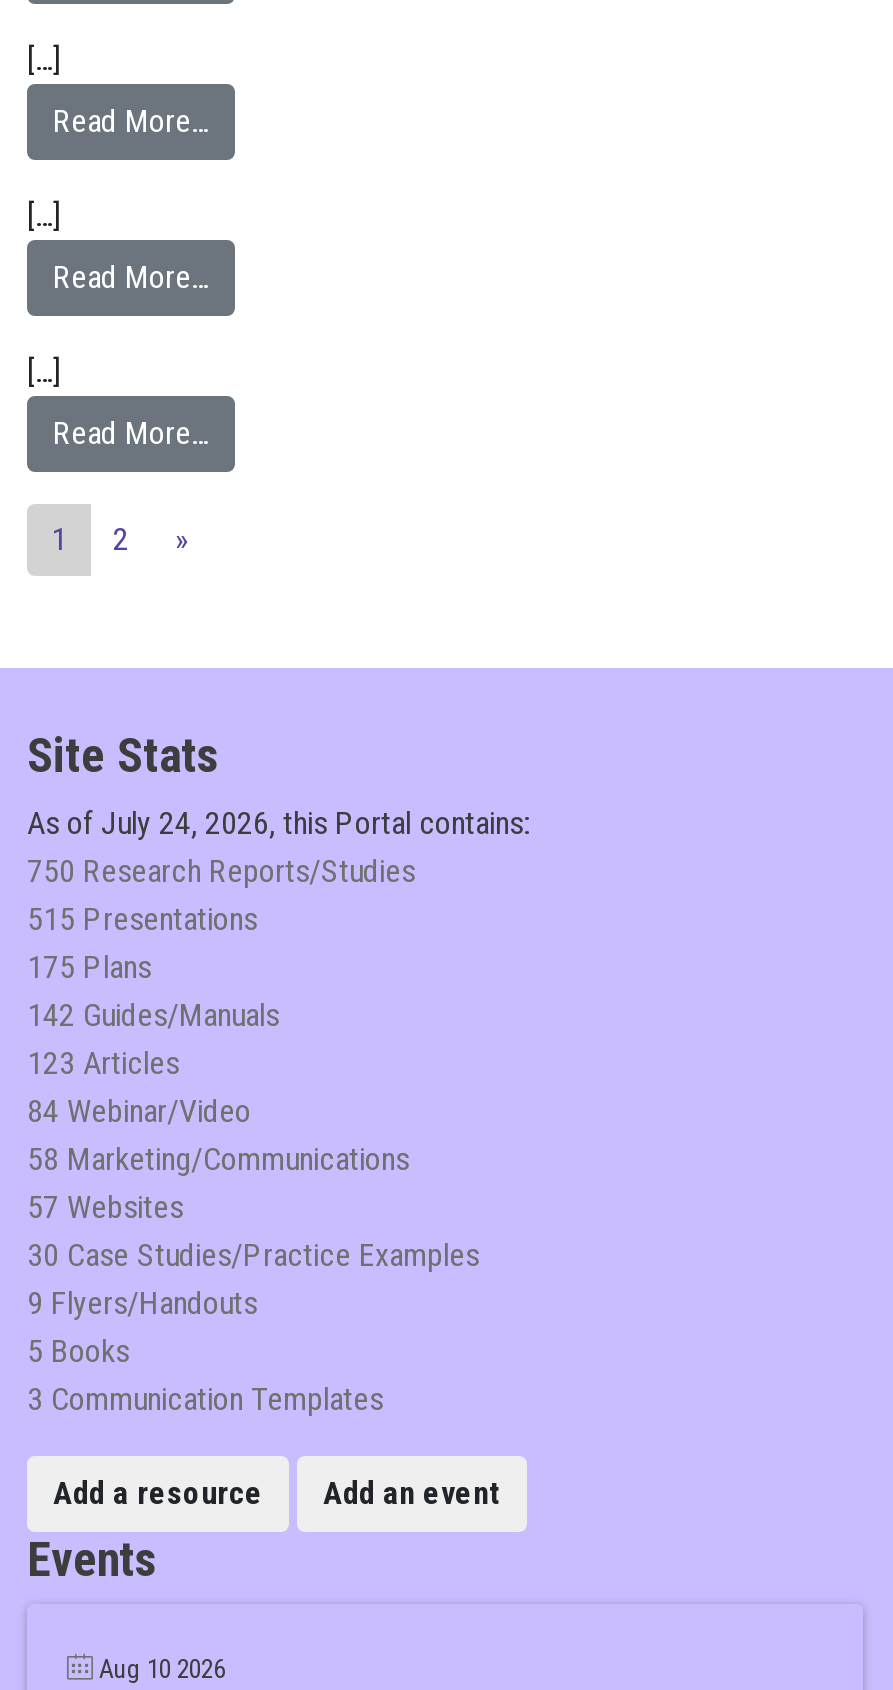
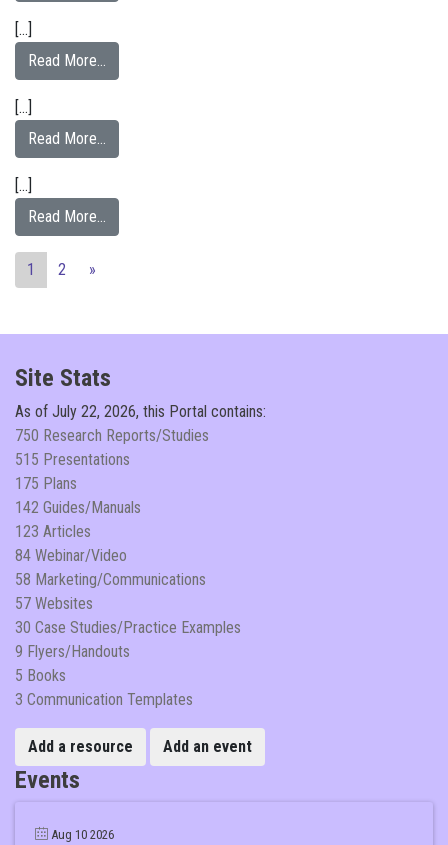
[27,804,529,842] As of July 24, 2026, this Portal contains: -> [15,402,266,421] As of July 22, 2026, this Portal contains:

